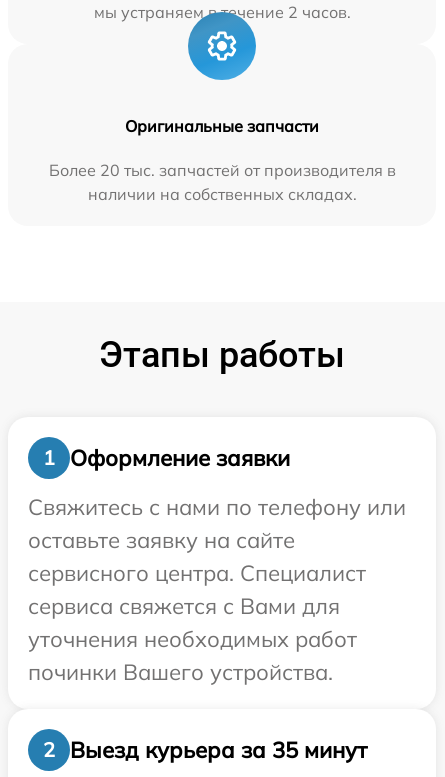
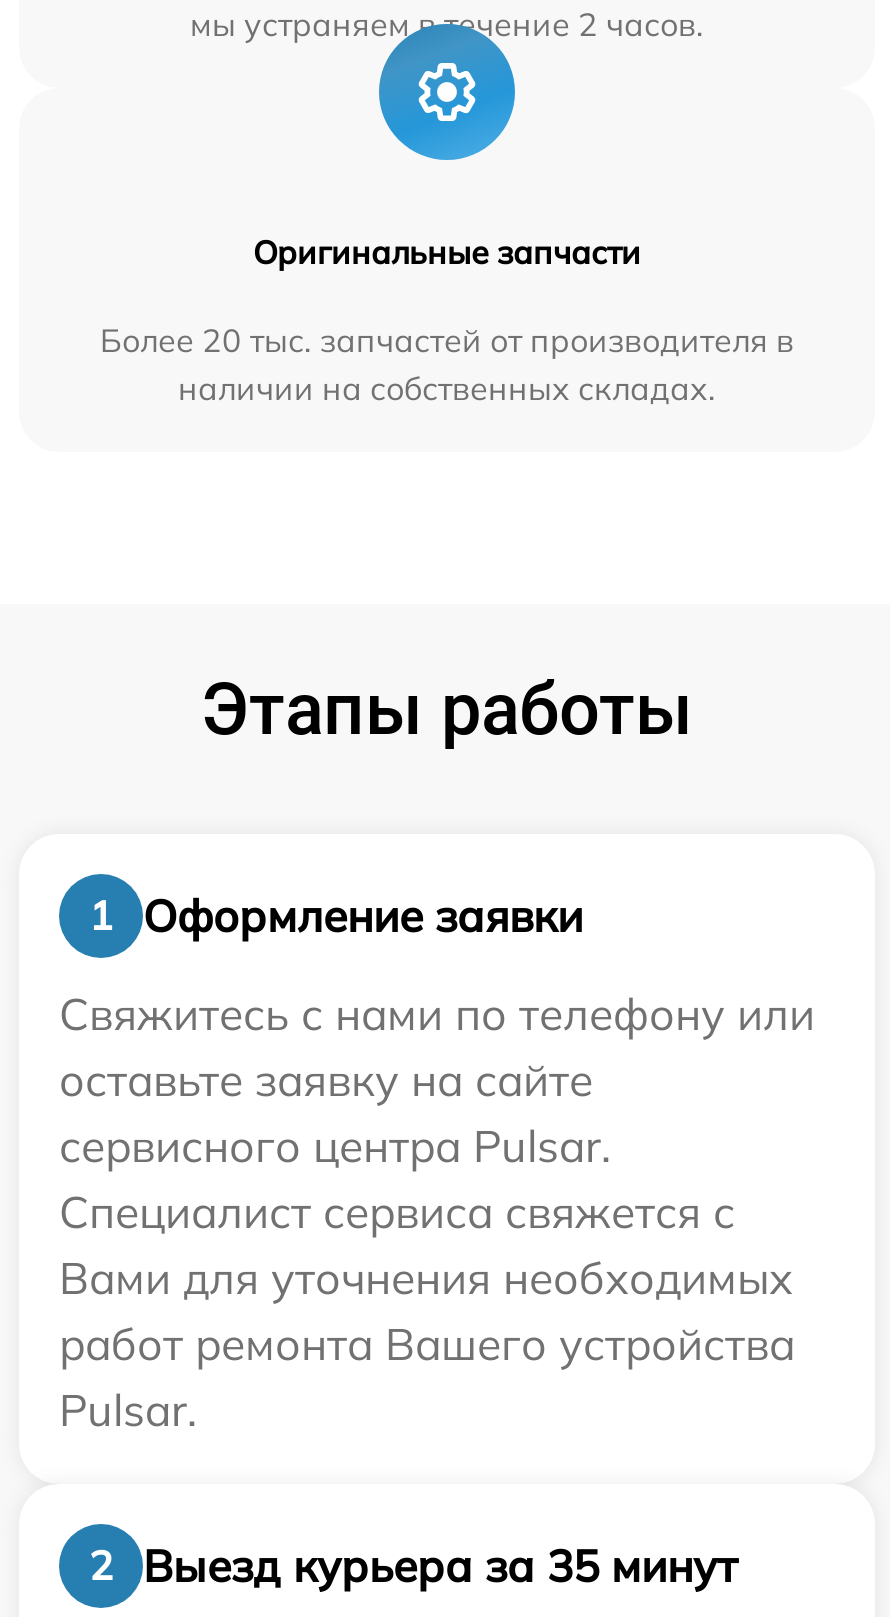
[28,559,366,686] сервисного центра. Специалист | сервиса свяжется с Вами для | уточнения необходимых работ | починки Вашего устройства. -> [59,1118,795,1438] сервисного центра Pulsar. | Специалист сервиса свяжется с | Вами для уточнения необходимых | работ ремонта Вашего устройства | Pulsar.

